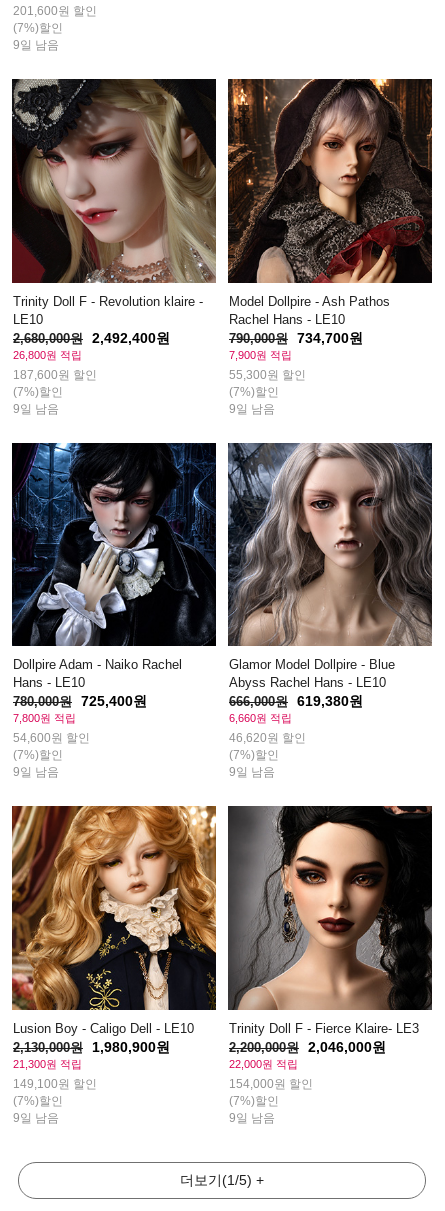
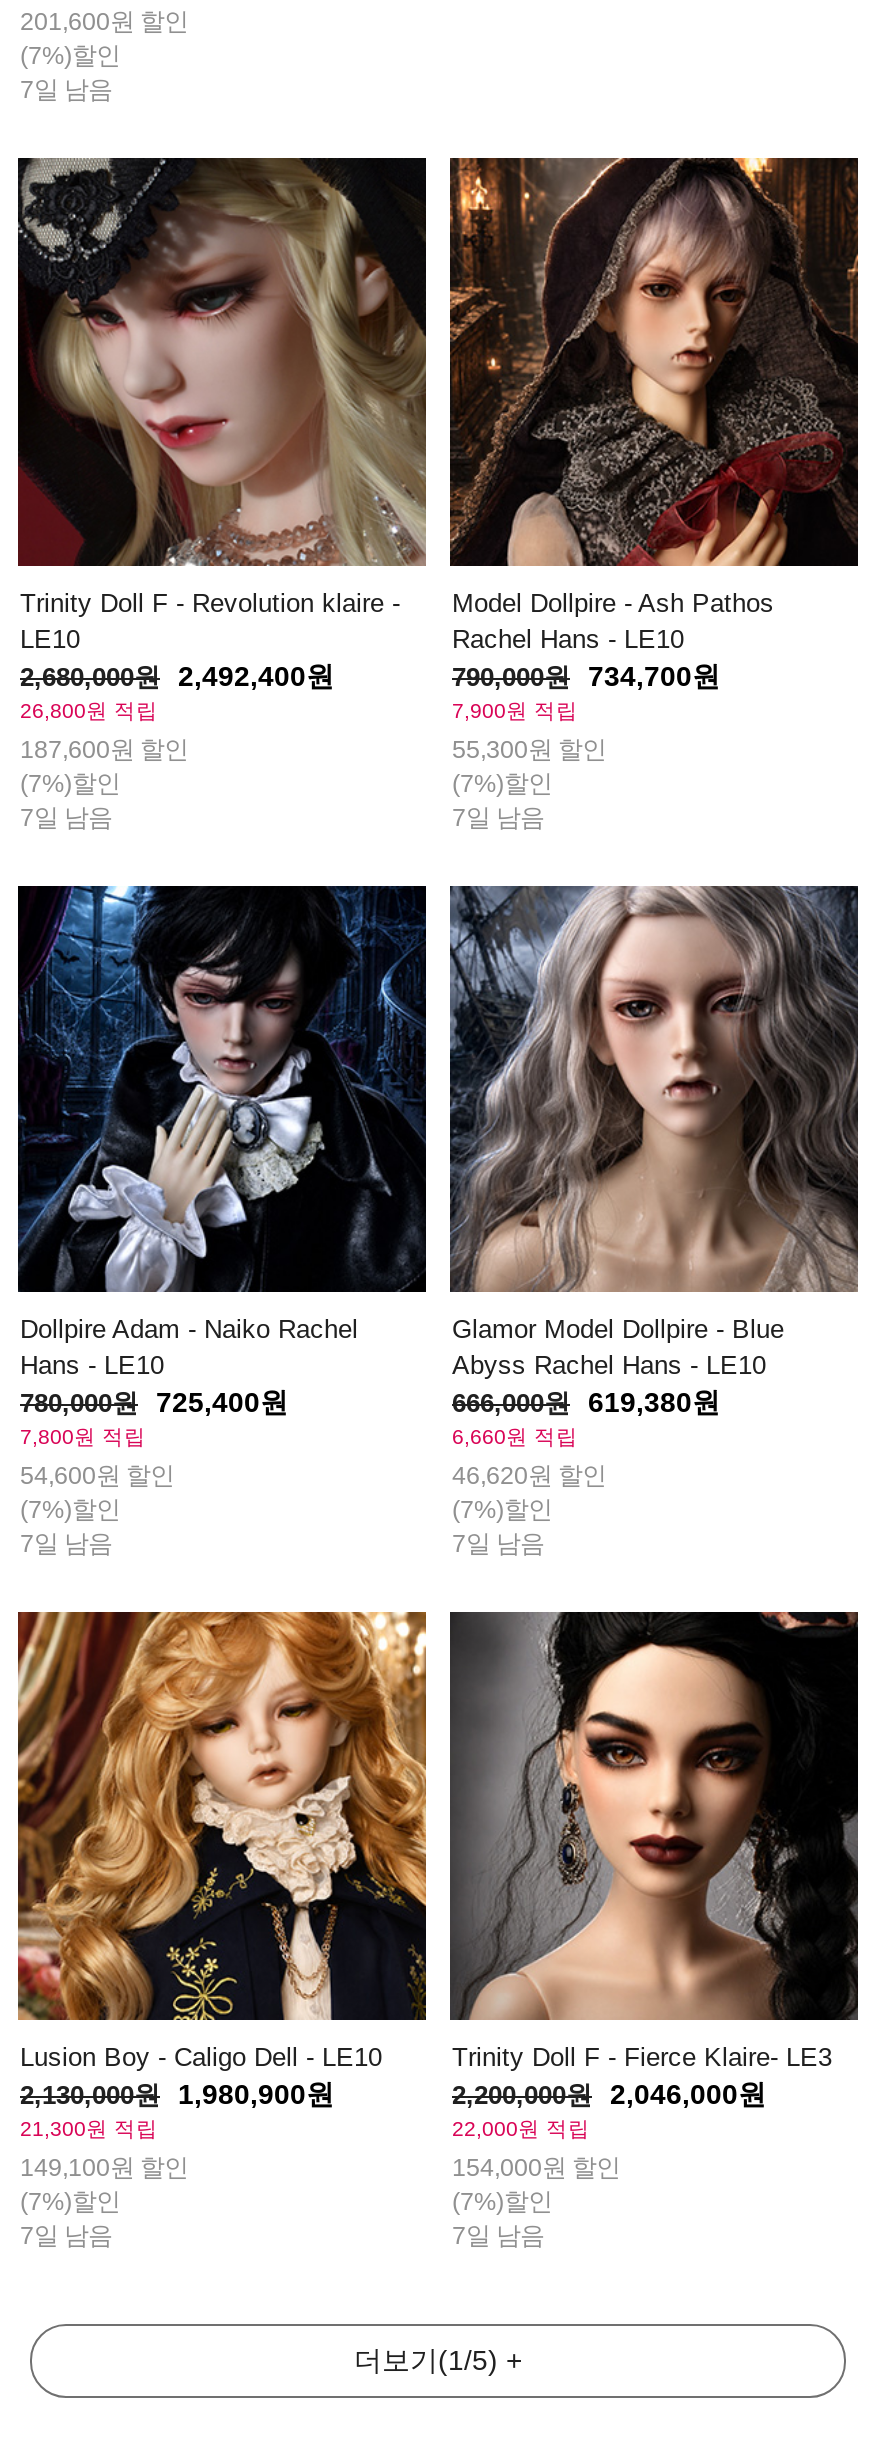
[13,38,59,52] 9일 남음 -> [20,76,112,104] 7일 남음
[13,402,59,416] 9일 남음 -> [20,803,112,831] 7일 남음
[229,402,275,416] 9일 남음 -> [452,803,544,831] 7일 남음
[13,765,59,779] 9일 남음 -> [20,1530,112,1558] 7일 남음
[229,765,275,779] 9일 남음 -> [452,1530,544,1558] 7일 남음
[13,1111,59,1125] 9일 남음 -> [20,2222,112,2250] 7일 남음
[229,1111,275,1125] 9일 남음 -> [452,2222,544,2250] 7일 남음

